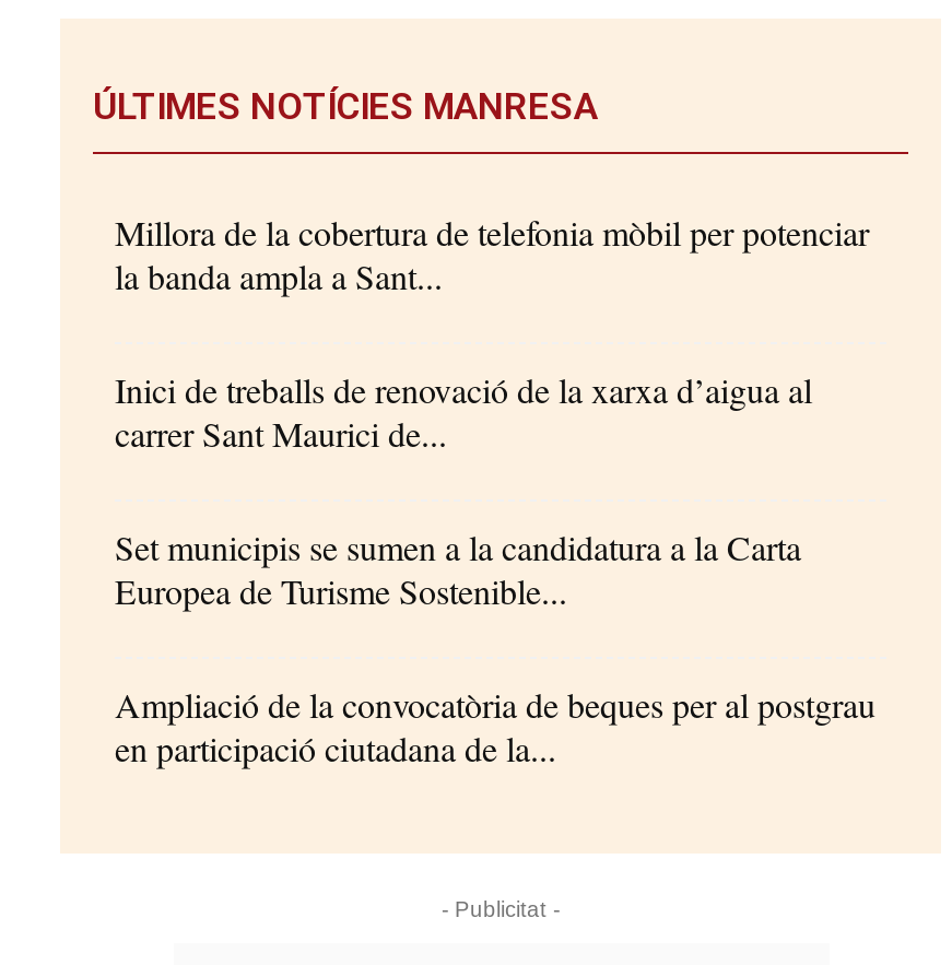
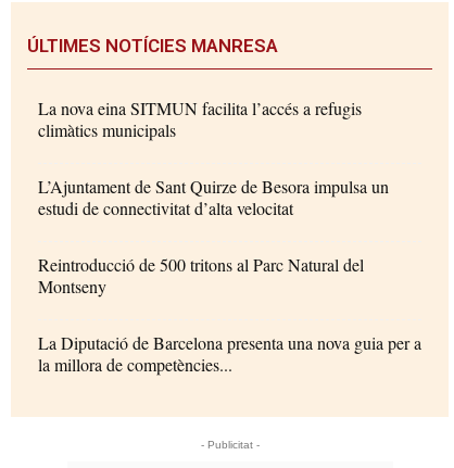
[115,208,869,298] Millora de la cobertura de telefonia mòbil per potenciar | la banda ampla a Sant... -> [38,96,362,141] La nova eina SITMUN facilita l’accés a refugis | climàtics municipals
[115,366,812,455] Inici de treballs de renovació de la xarxa d’aigua al | carrer Sant Maurici de... -> [38,175,389,219] L’Ajuntament de Sant Quirze de Besora impulsa un | estudi de connectivitat d’alta velocitat
[115,523,801,613] Set municipis se sumen a la candidatura a la Carta | Europea de Turisme Sostenible... -> [38,253,364,297] Reintroducció de 500 tritons al Parc Natural del | Montseny
[115,680,875,770] Ampliació de la convocatòria de beques per al postgrau | en participació ciutadana de la... -> [38,331,421,375] La Diputació de Barcelona presenta una nova guia per a | la millora de competències...

